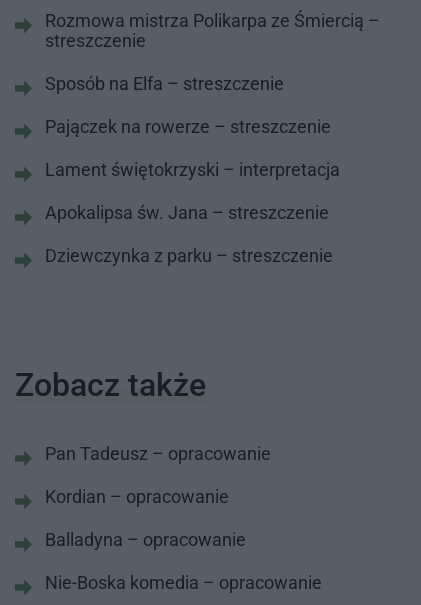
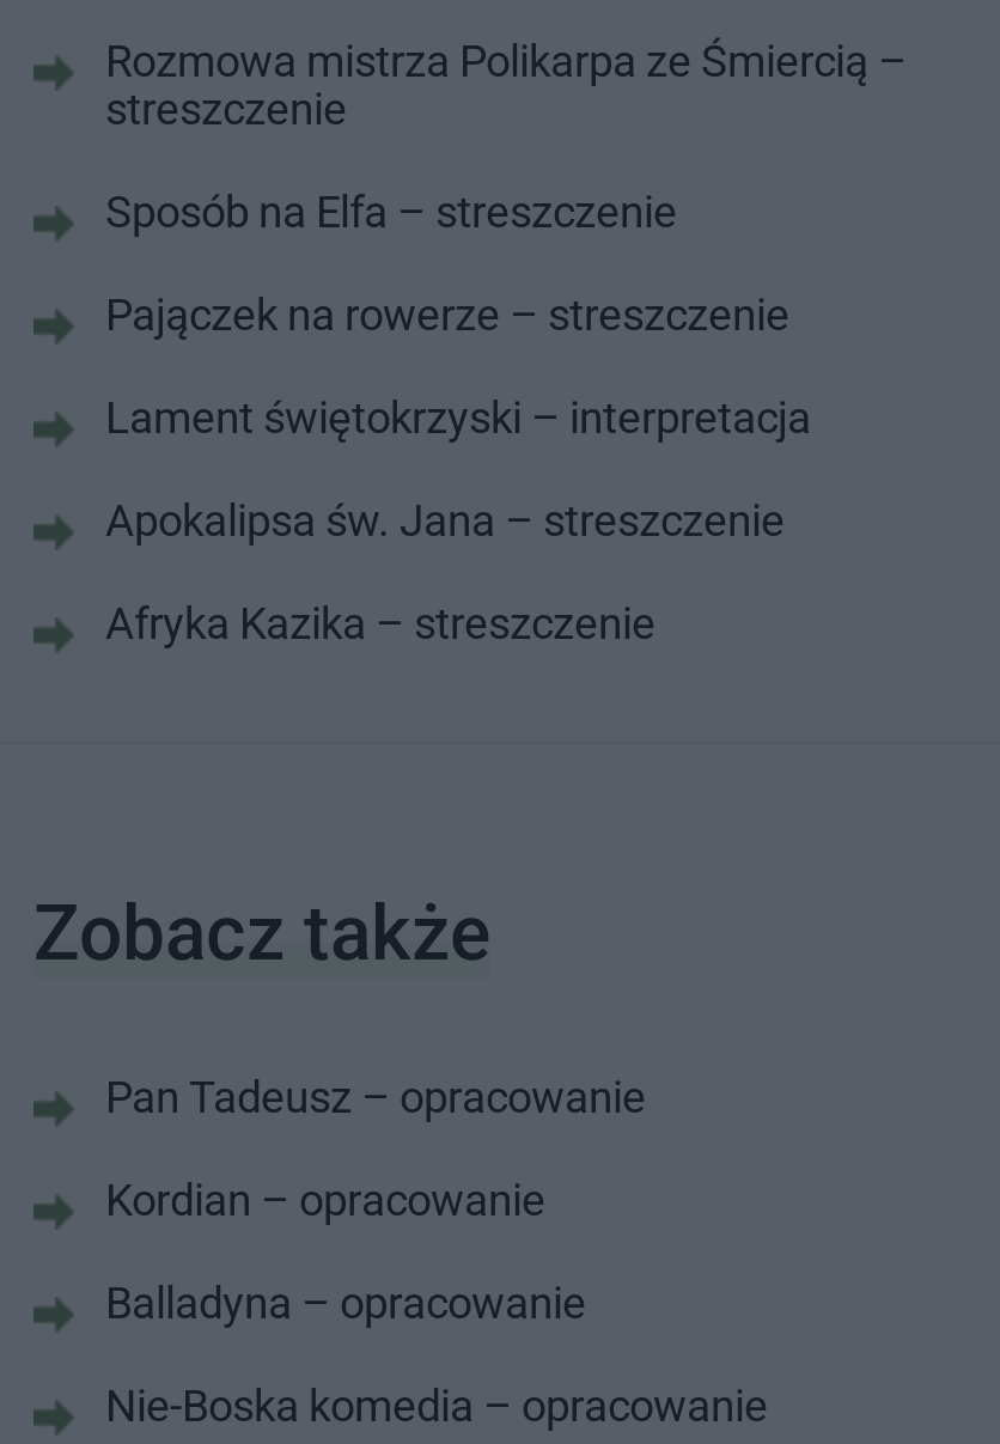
[45,245,333,266] Dziewczynka z parku – streszczenie -> [105,598,656,648] Afryka Kazika – streszczenie

